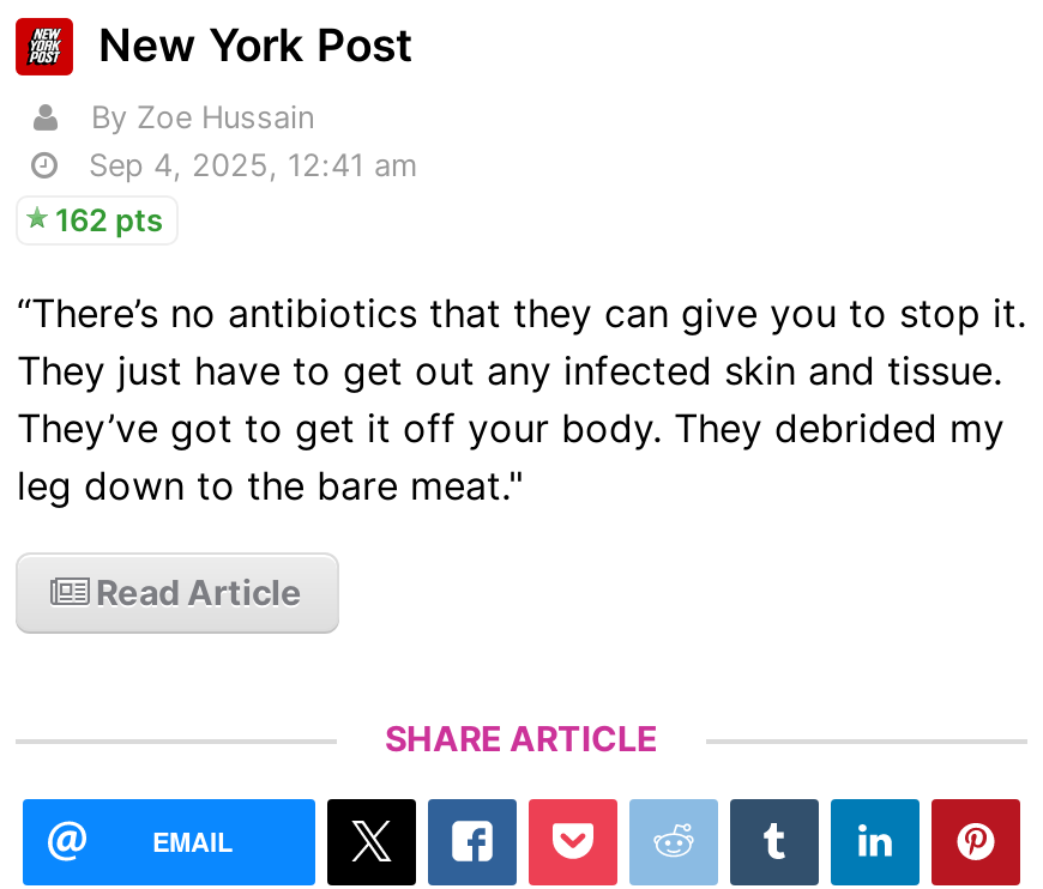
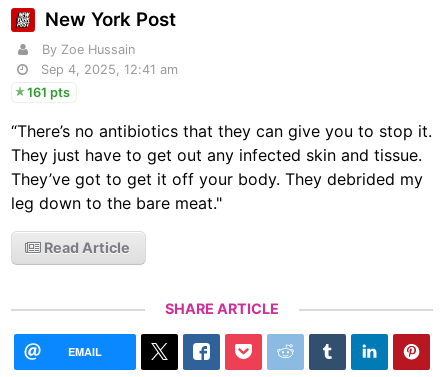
[55,203,163,239] 162 pts -> [27,85,70,100] 161 pts

